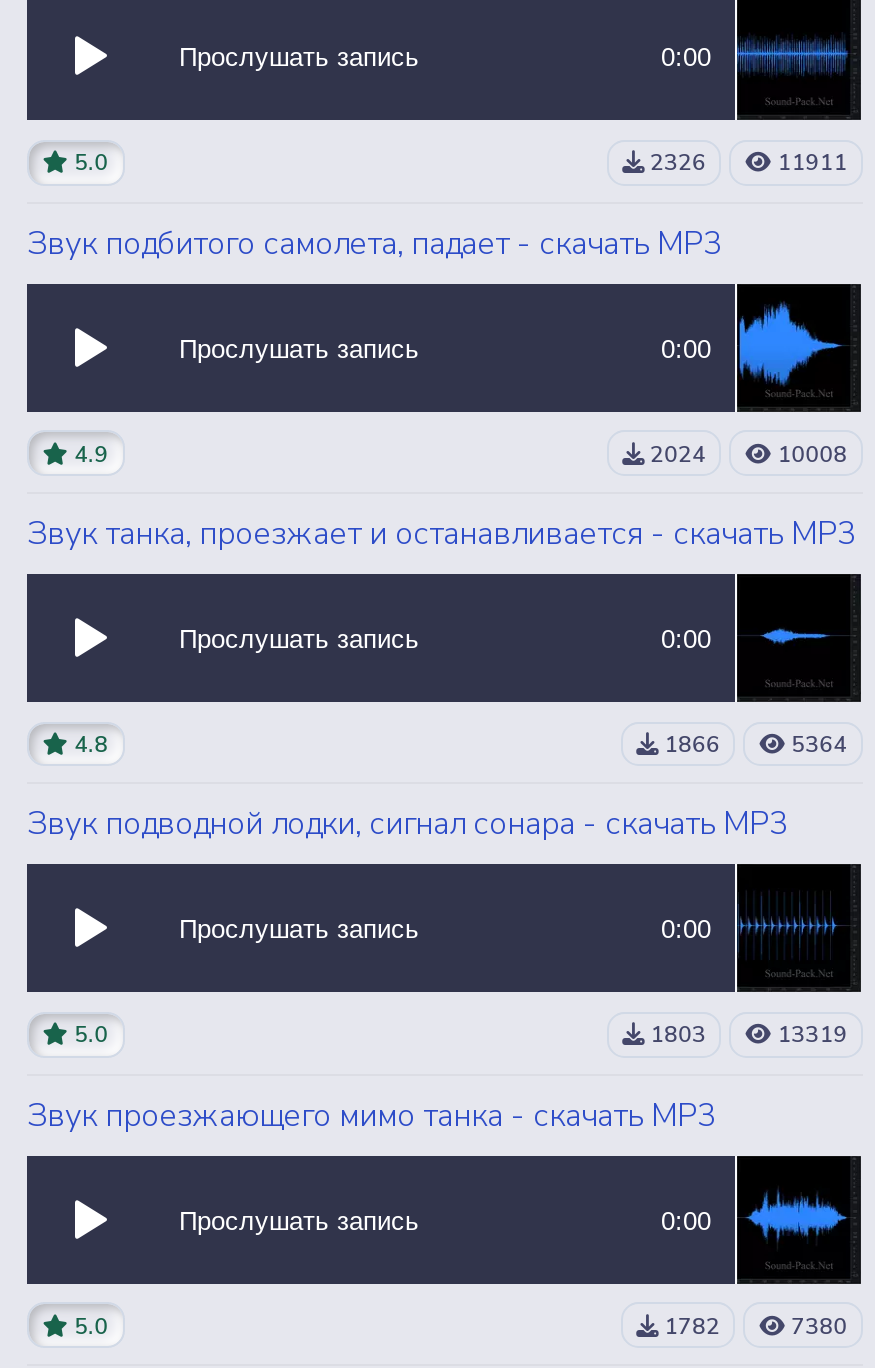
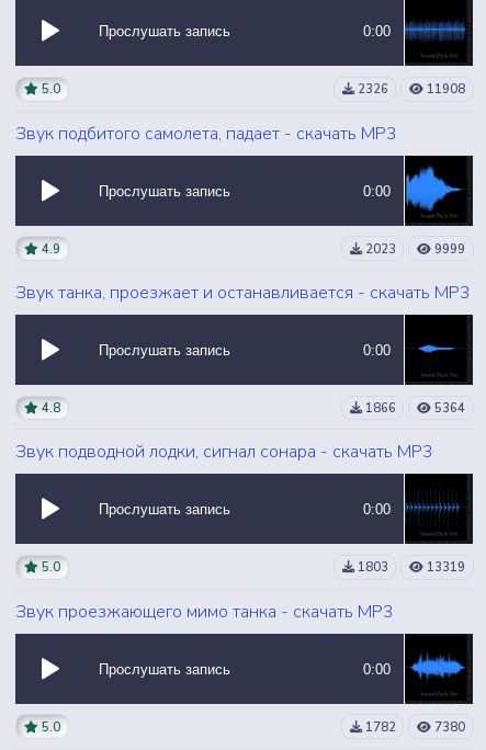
[771,148,847,178] 11911 -> [424,81,465,98] 11908
[644,439,706,469] 2024 -> [362,241,396,257] 2023
[771,439,847,469] 10008 -> [431,241,465,257] 9999

